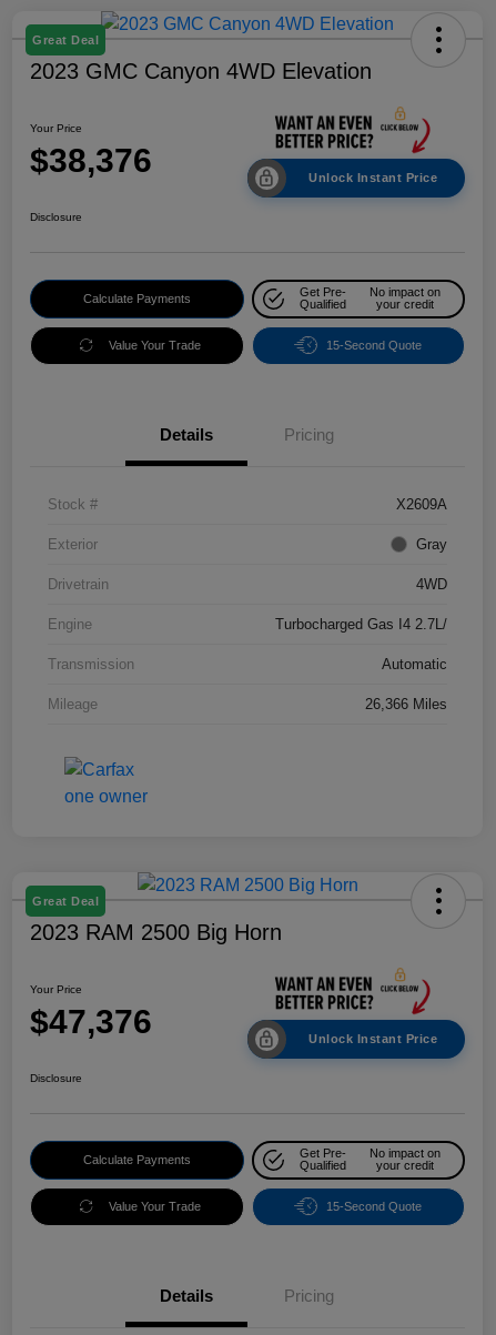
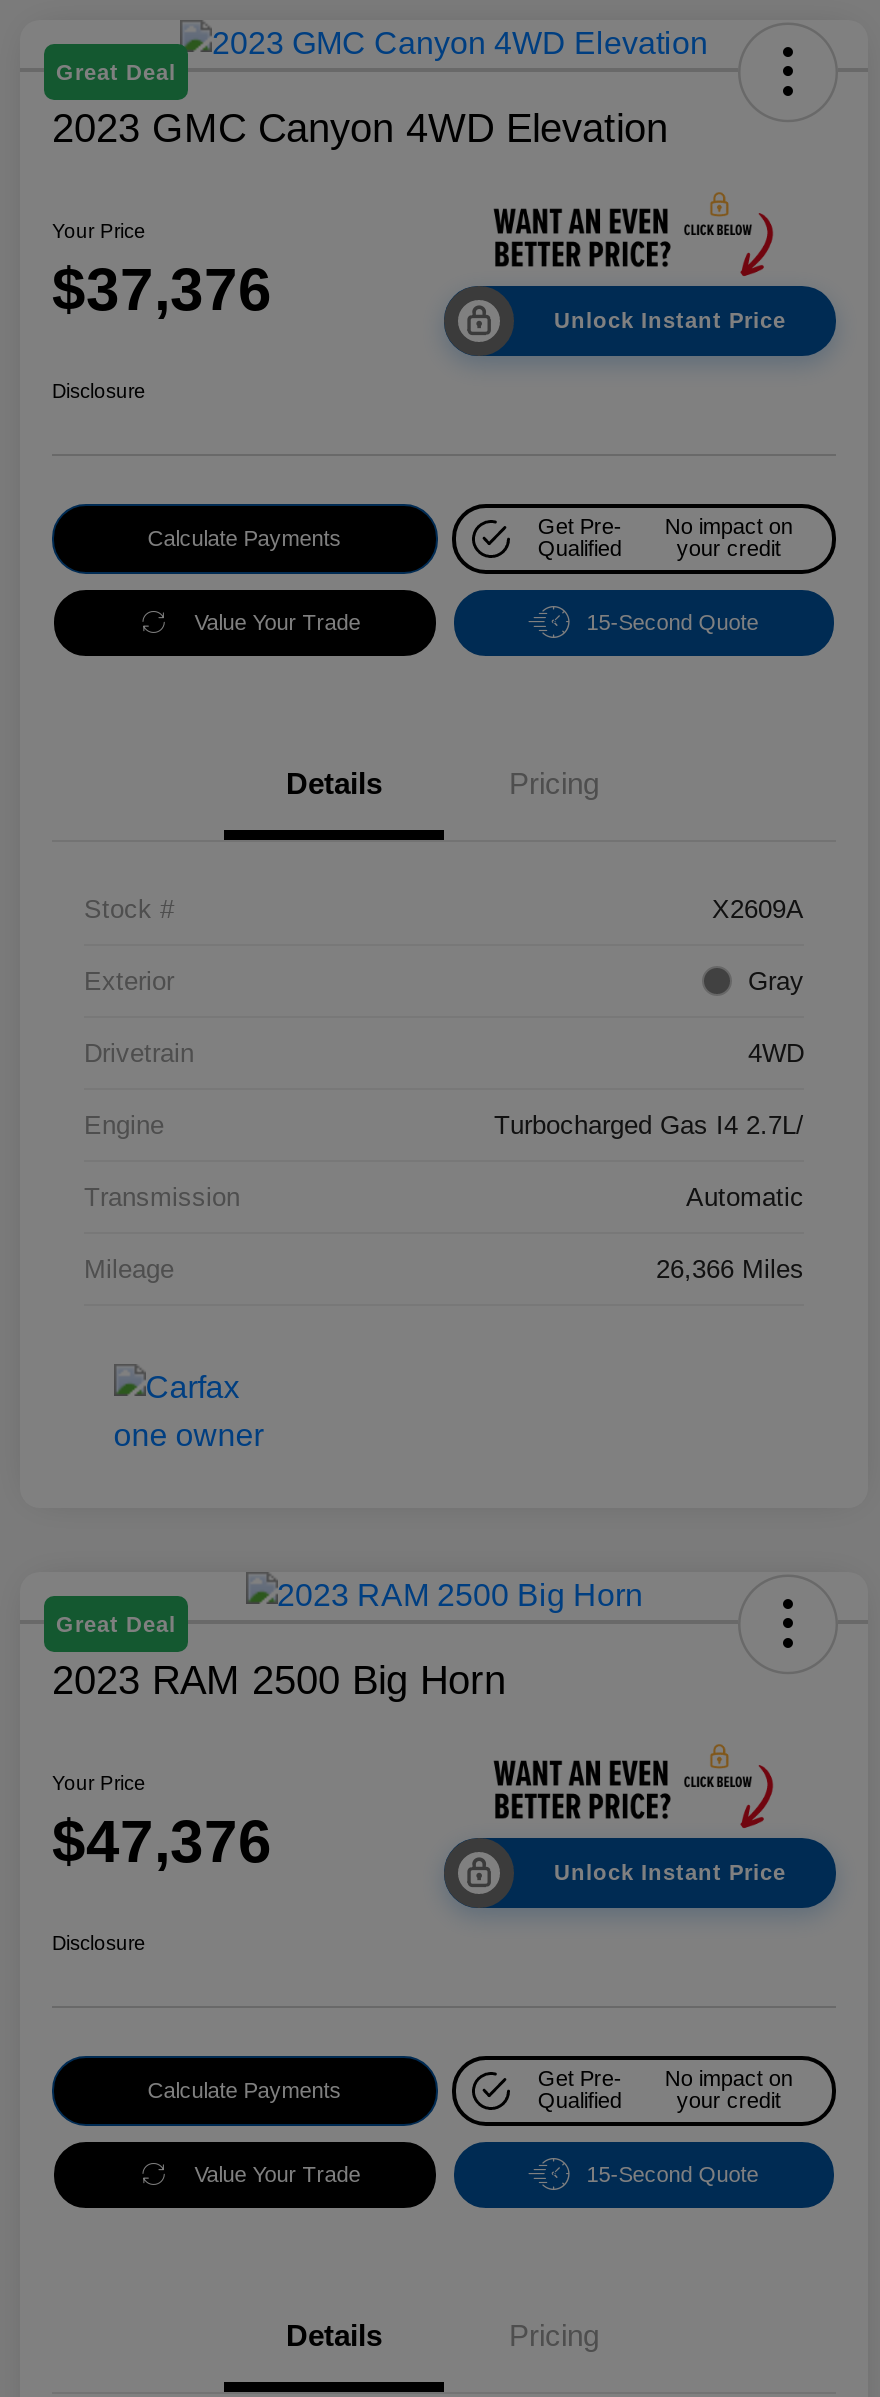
[30,142,152,179] $38,376 -> [52,256,272,322] $37,376

